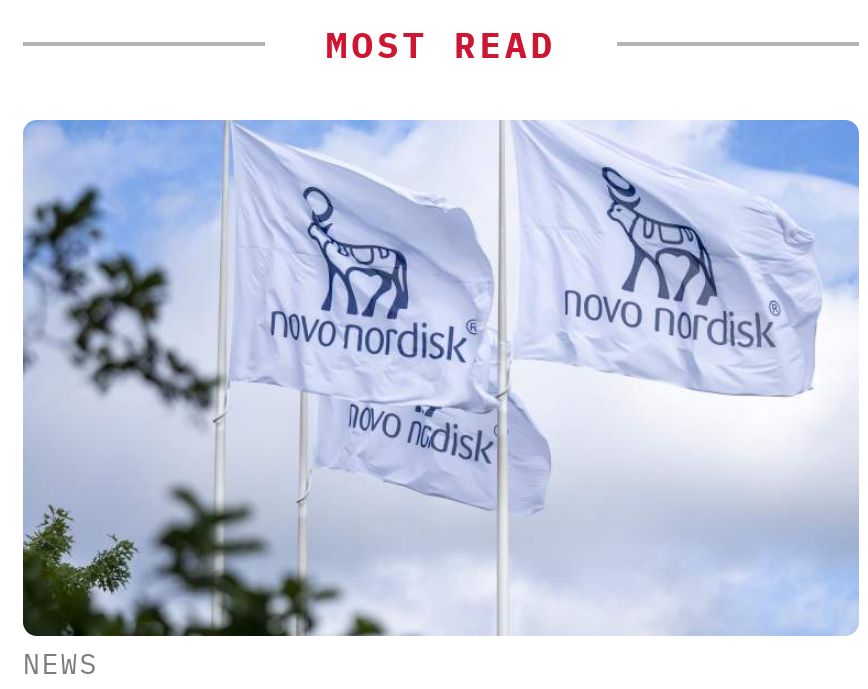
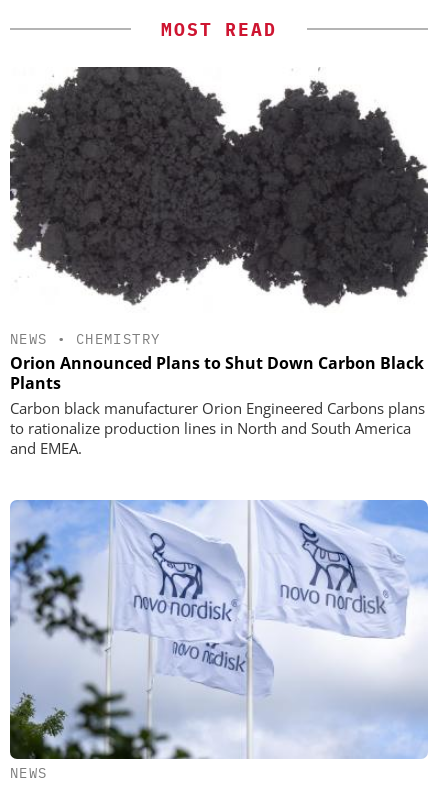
none -> [9,66,429,458] [image] | NEWS • CHEMISTRY | Orion Announced Plans to Shut Down Carbon Black | Plants | Carbon black manufacturer Orion Engineered Carbons plans | to rationalize production lines in North and South America | and EMEA.

